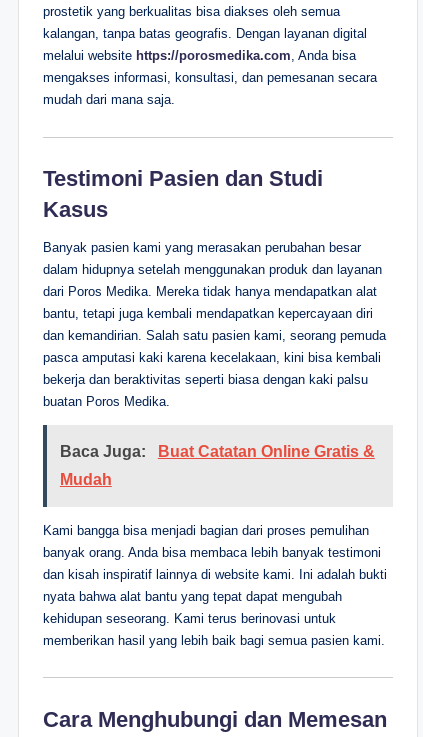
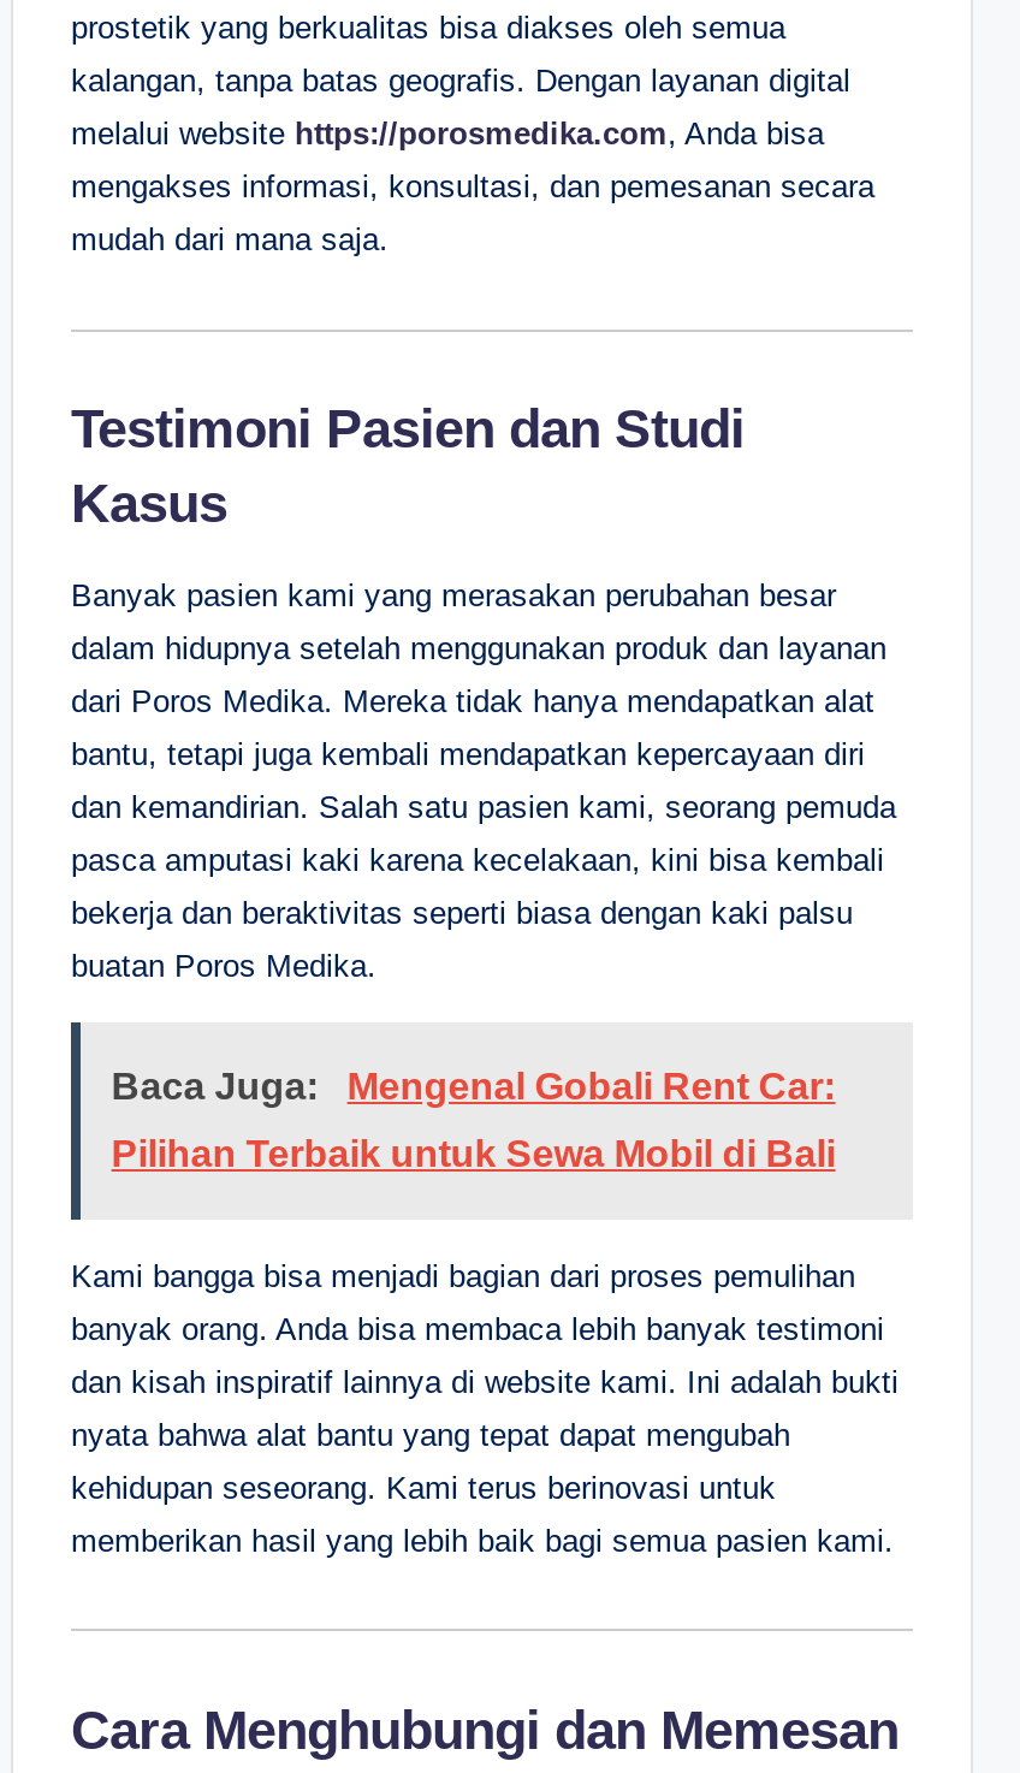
[60,443,375,460] Baca Juga: Buat Catatan Online Gratis & -> [111,1066,835,1107] Baca Juga: Mengenal Gobali Rent Car:
[60,471,112,488] Mudah -> [111,1133,835,1174] Pilihan Terbaik untuk Sewa Mobil di Bali

